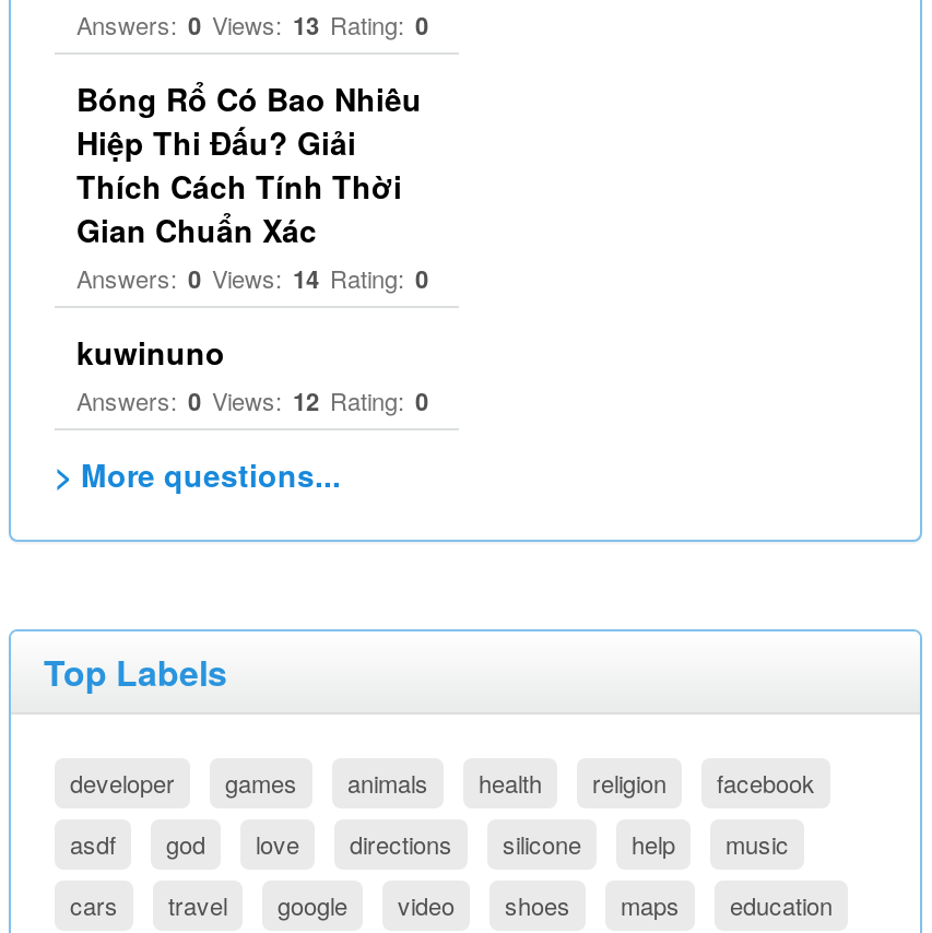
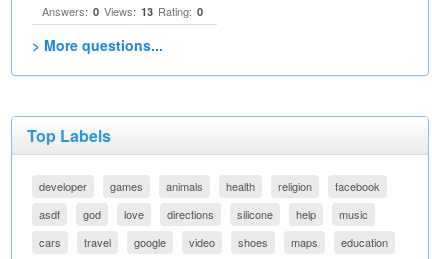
[76,76,428,417] Bóng Rổ Có Bao Nhiêu | Hiệp Thi Đấu? Giải | Thích Cách Tính Thời | Gian Chuẩn Xác | Answers: 0 Views: 14 Rating: 0 | kuwinuno | Answers: 0 Views: 12 Rating: 0 -> none

